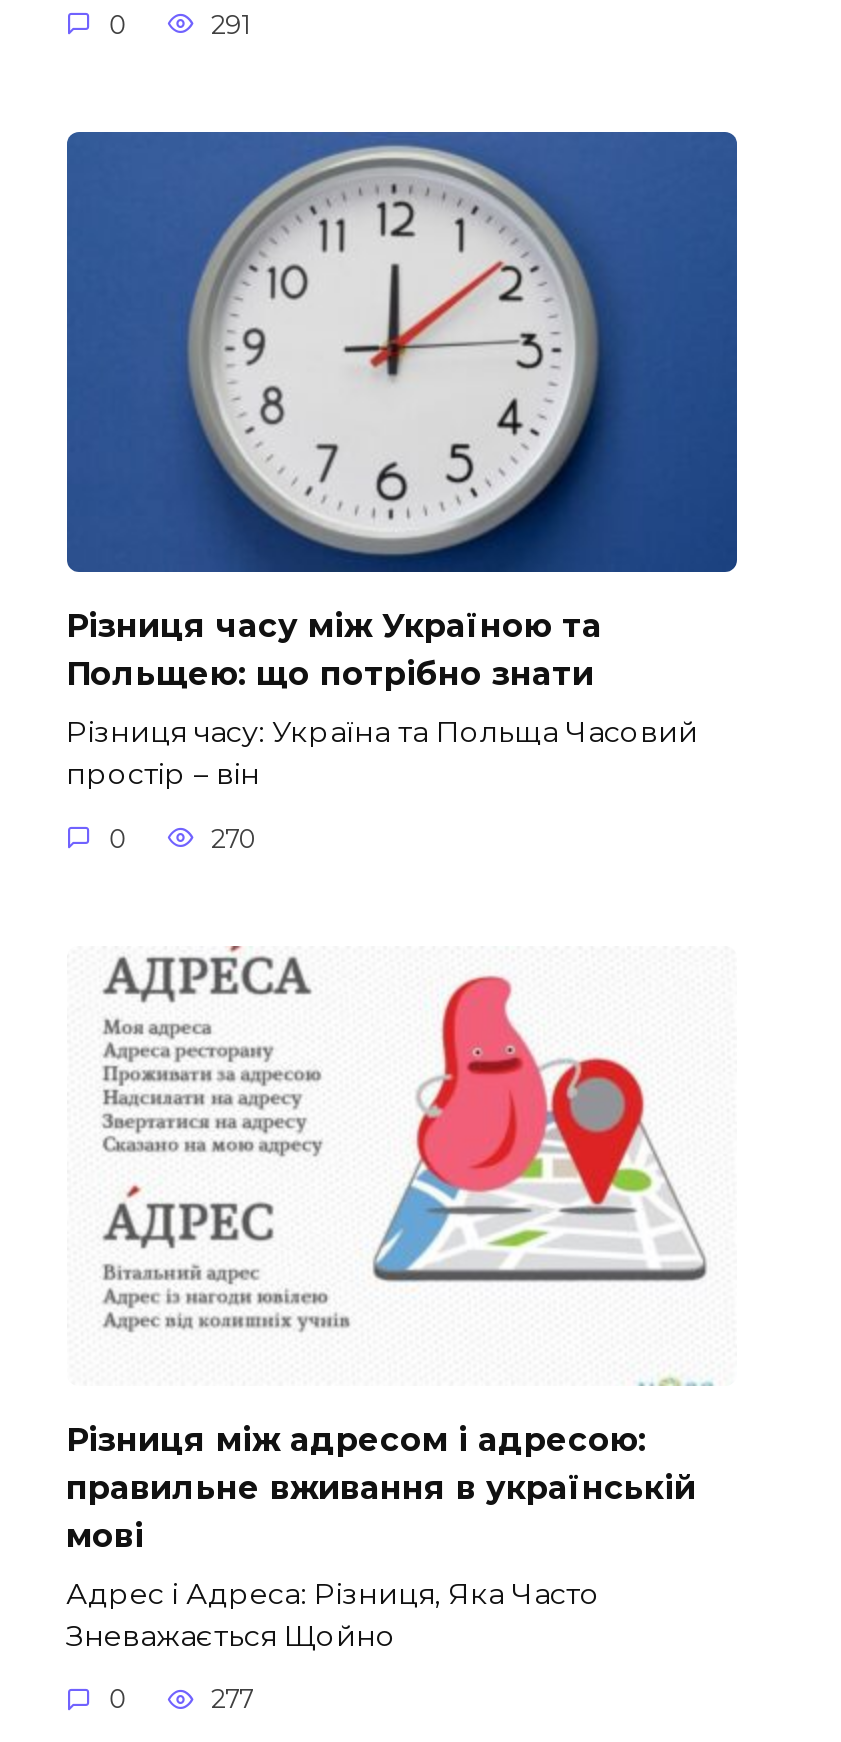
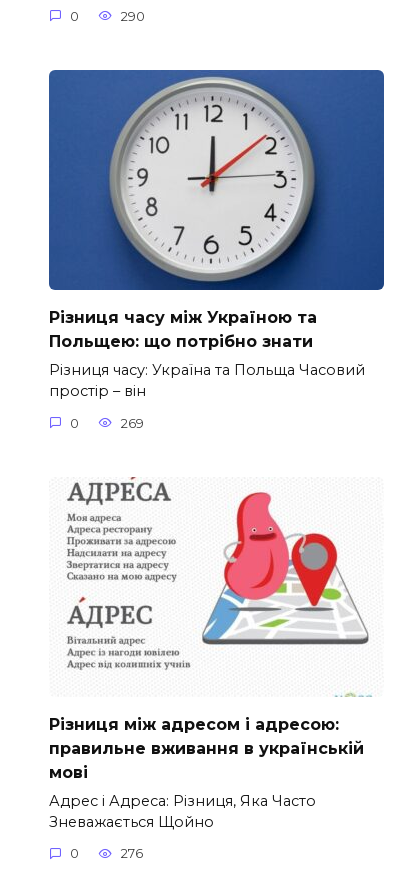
[211,10,249,40] 291 -> [121,9,145,24] 290
[211,823,257,853] 270 -> [121,416,144,431] 269
[211,1685,253,1715] 277 -> [121,846,143,861] 276

